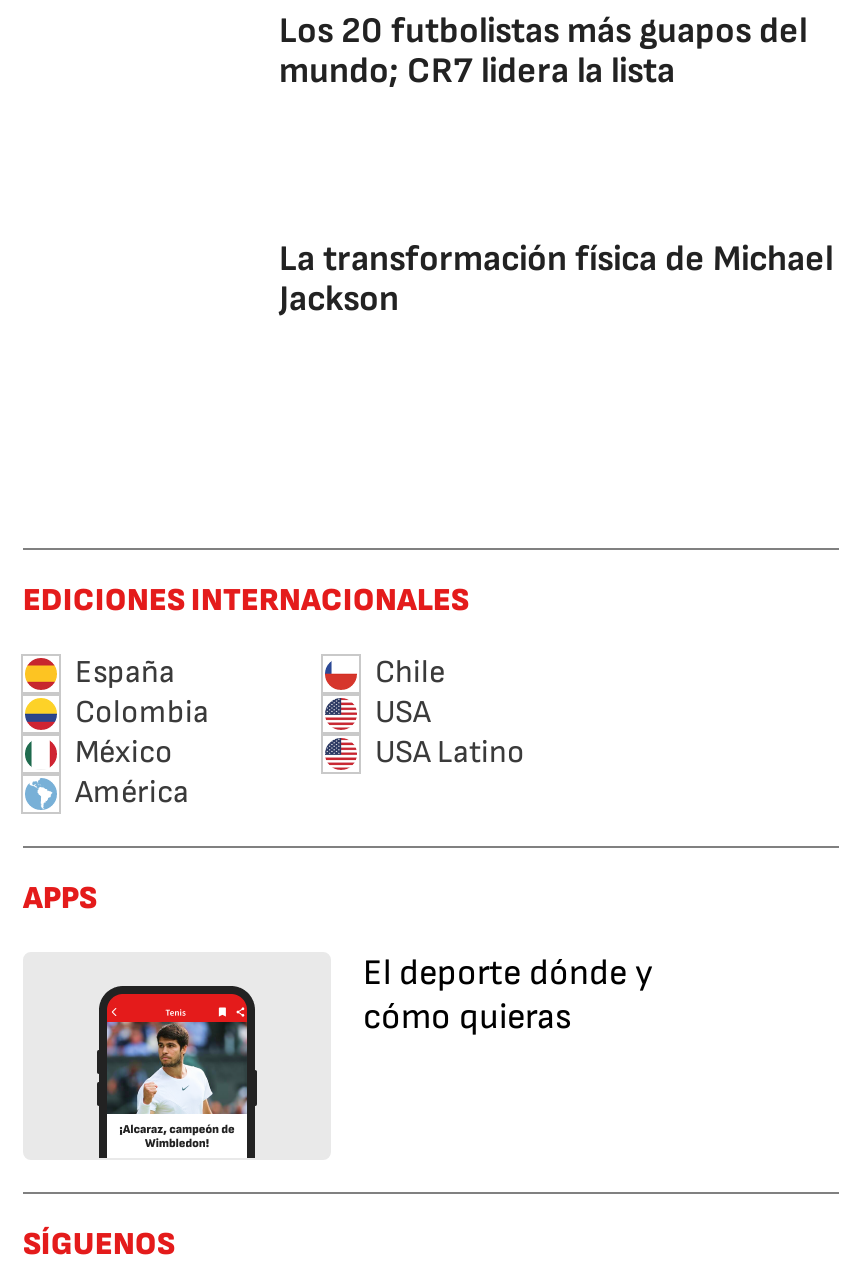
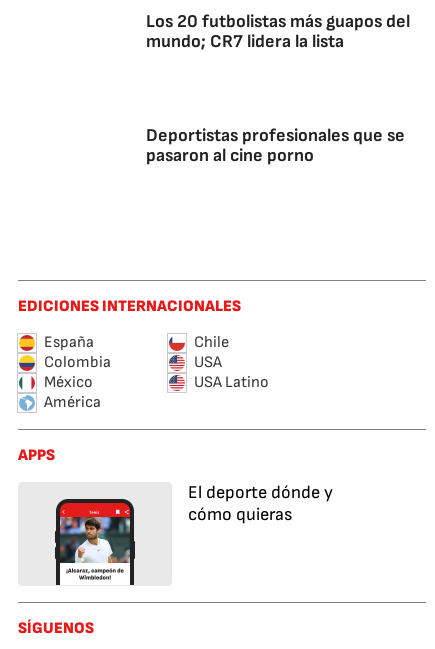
[279,238,833,320] La transformación física de Michael | Jackson -> [146,125,405,166] Deportistas profesionales que se | pasaron al cine porno

